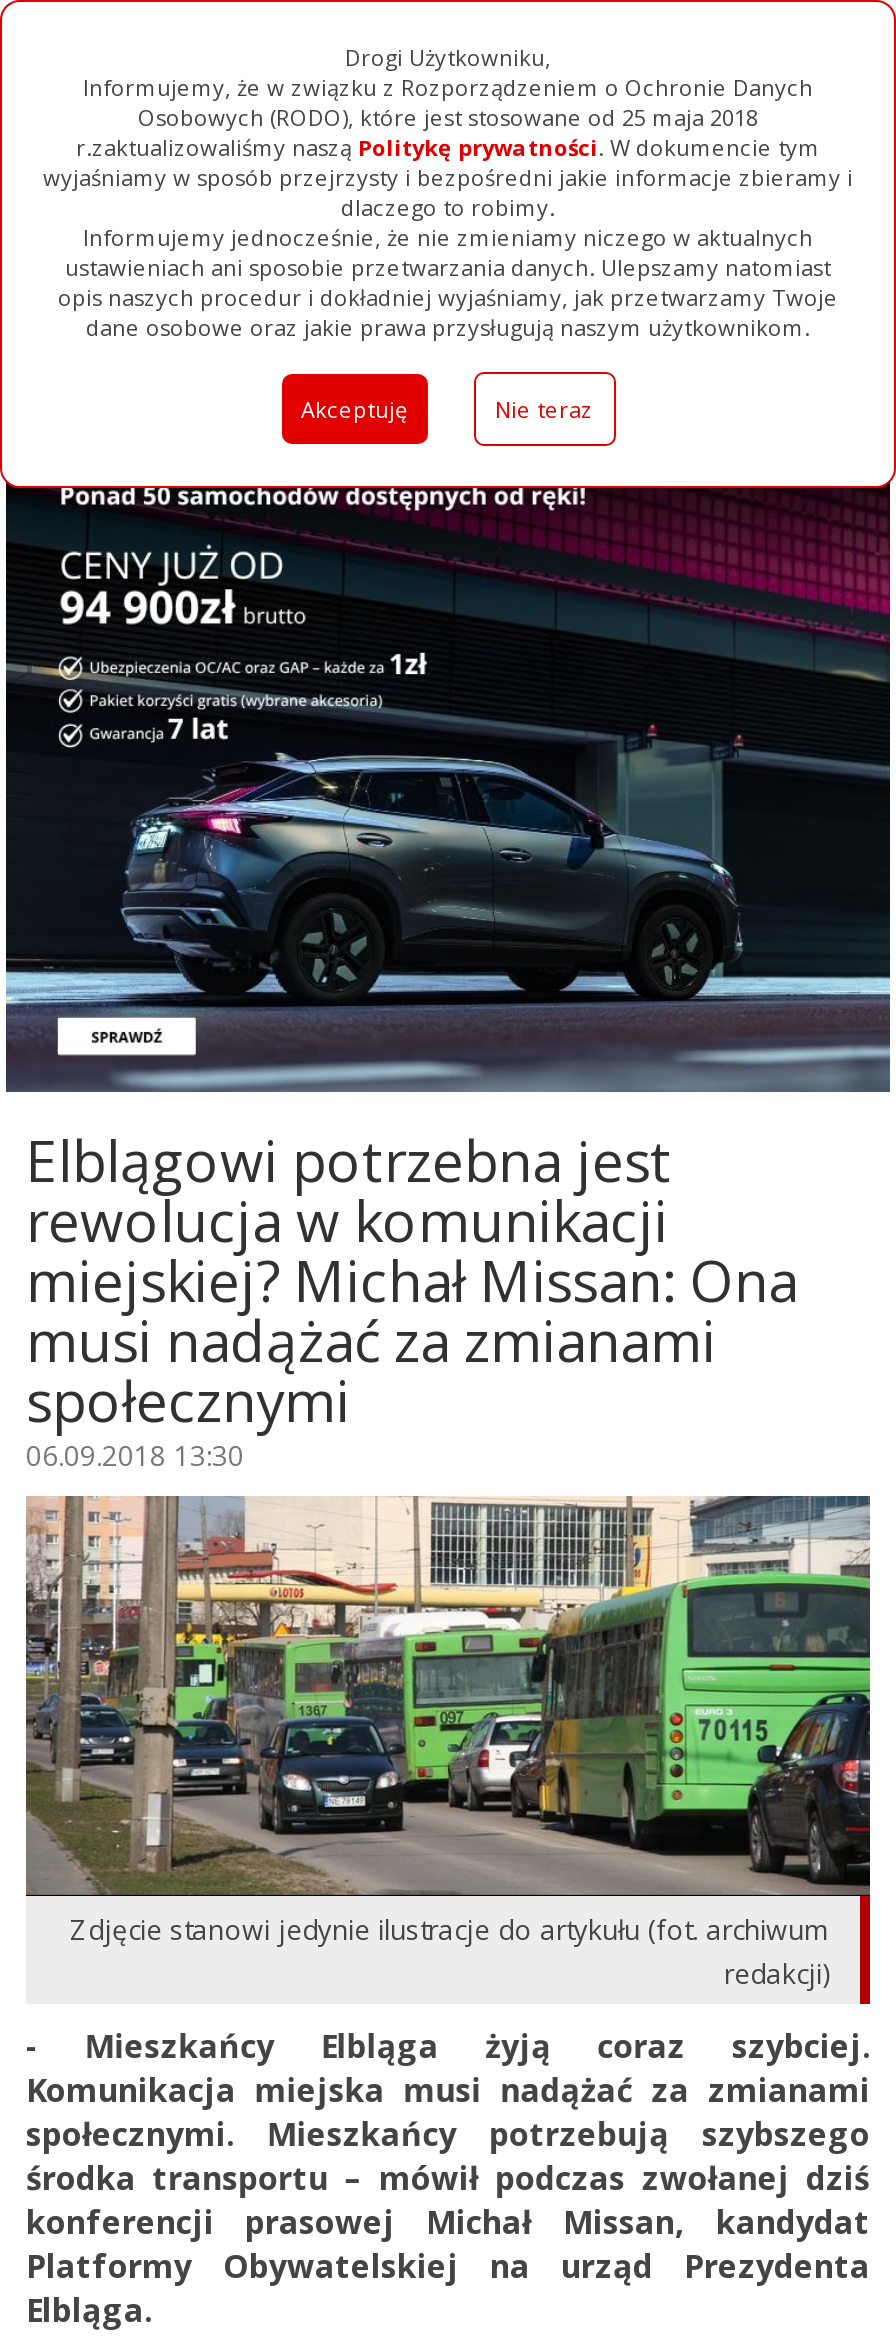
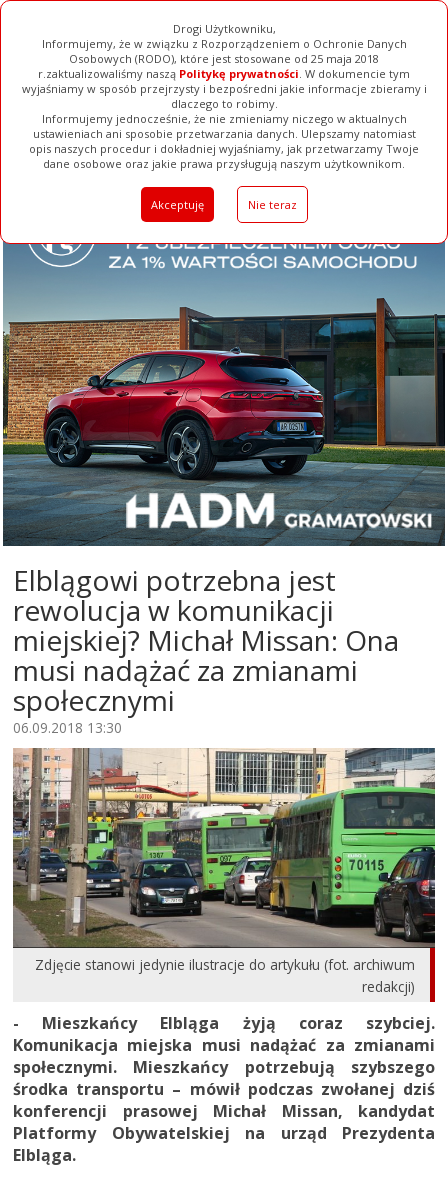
[6,482,890,1092] [image] -> [3,242,445,546] [image]

